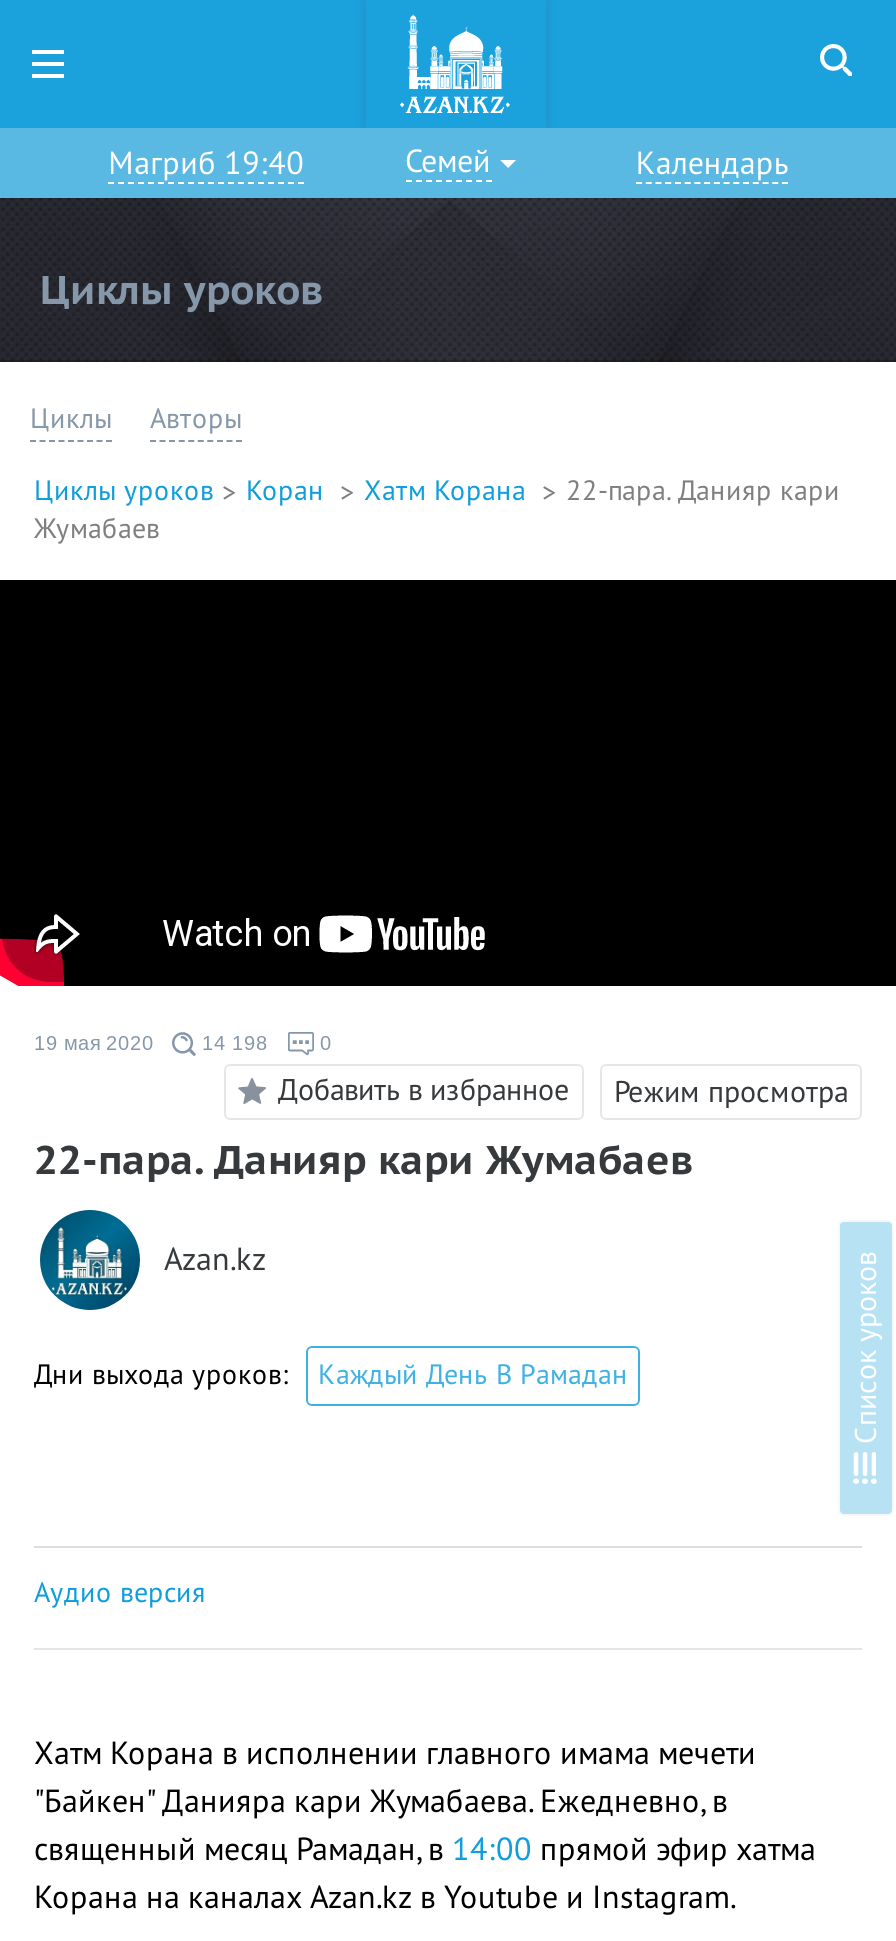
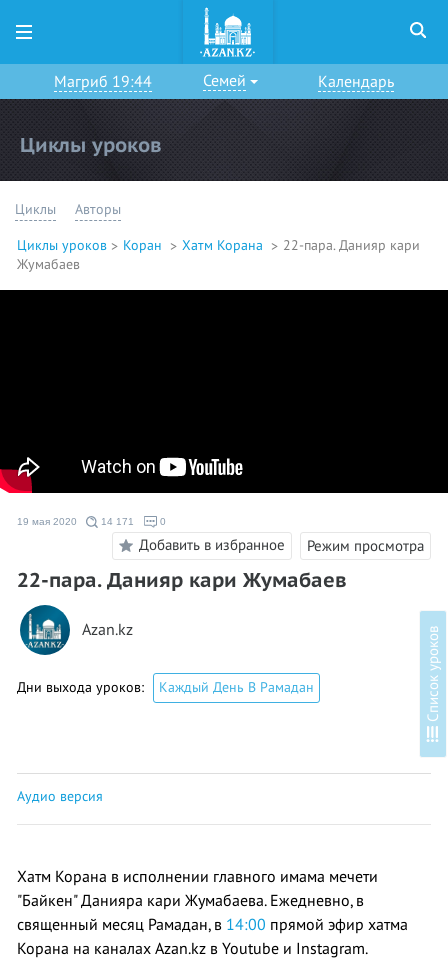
[108,146,304,182] Магриб 19:40 -> [54,73,152,91] Магриб 19:44
[34,1031,268,1053] 19 мая 2020 14 198 -> [17,515,134,526] 19 мая 2020 14 171

